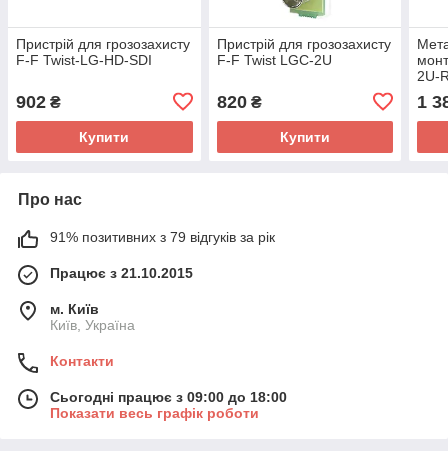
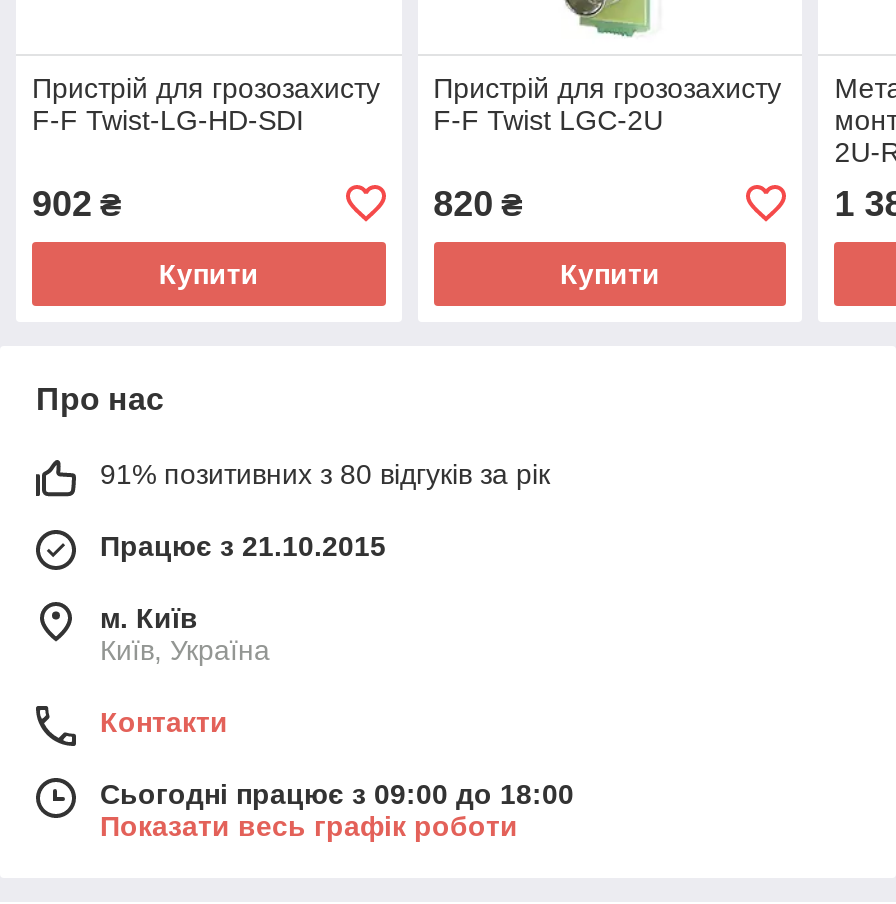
[50,229,275,245] 91% позитивних з 79 відгуків за рік -> [100,458,550,490] 91% позитивних з 80 відгуків за рік

